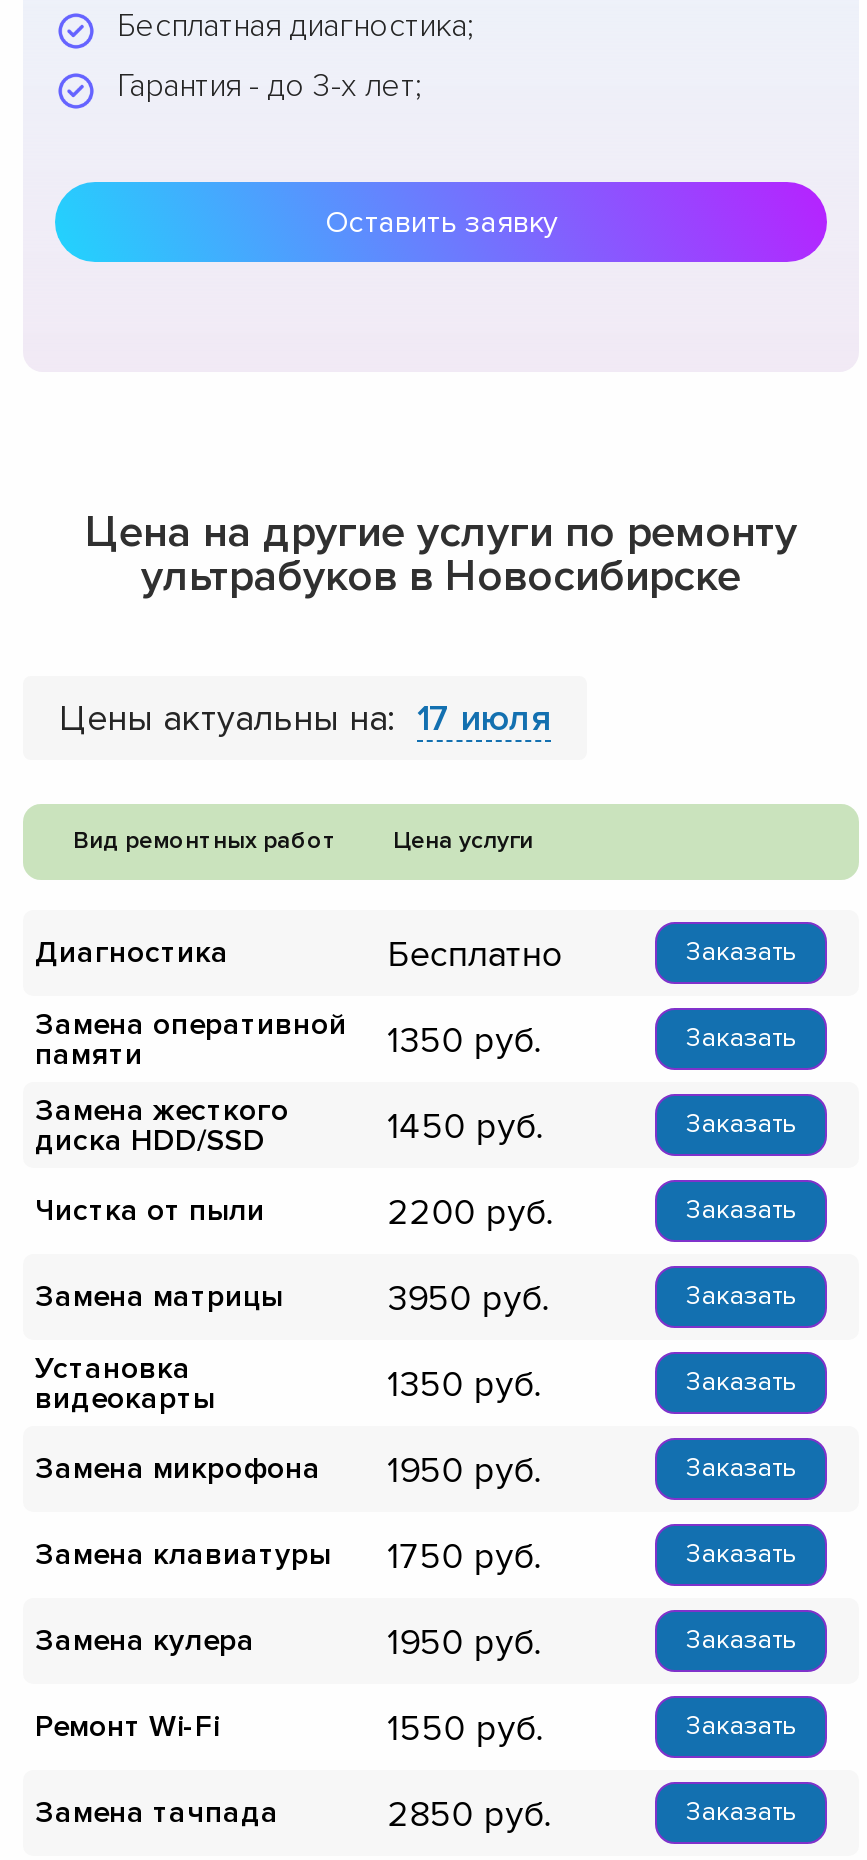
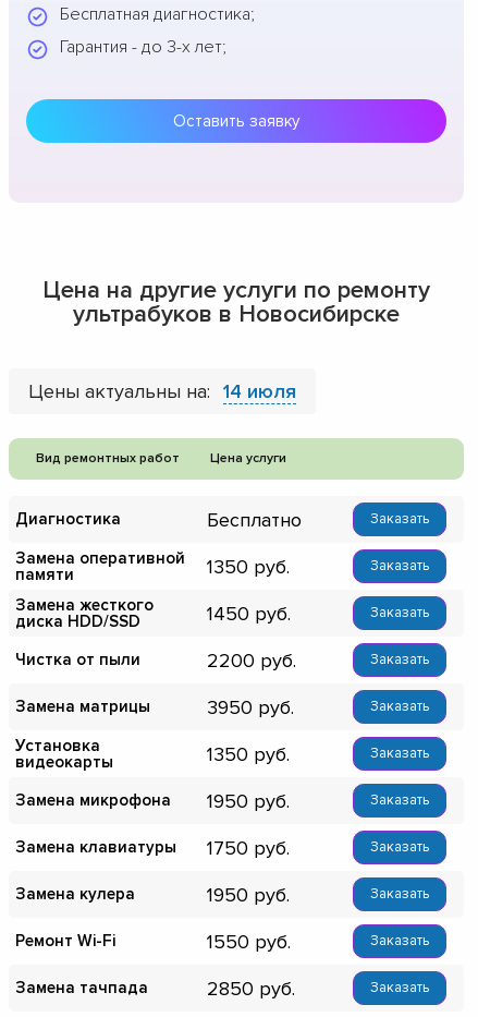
[59,697,551,741] Цены актуальны на: 17 июля -> [28,380,296,404] Цены актуальны на: 14 июля

